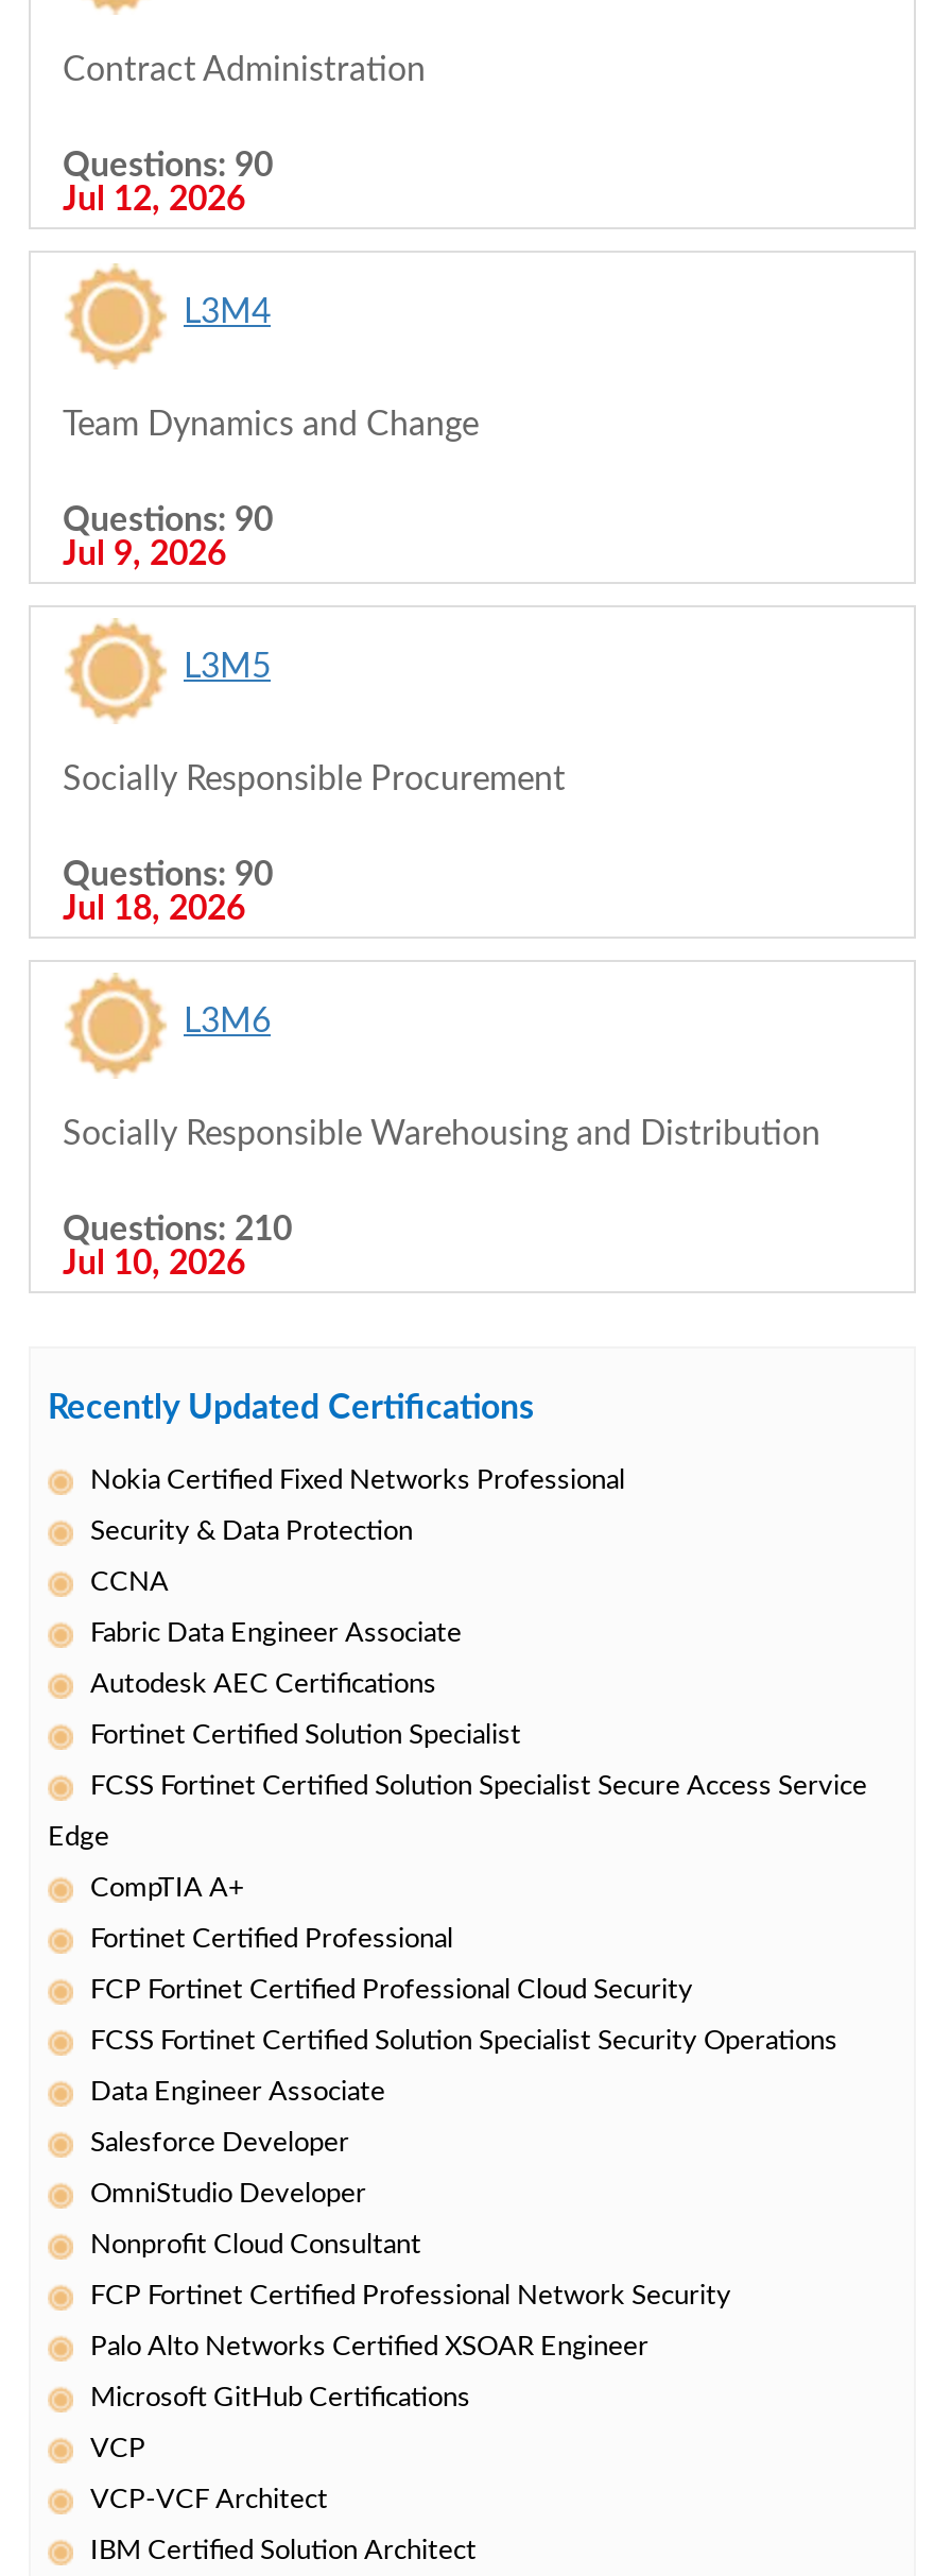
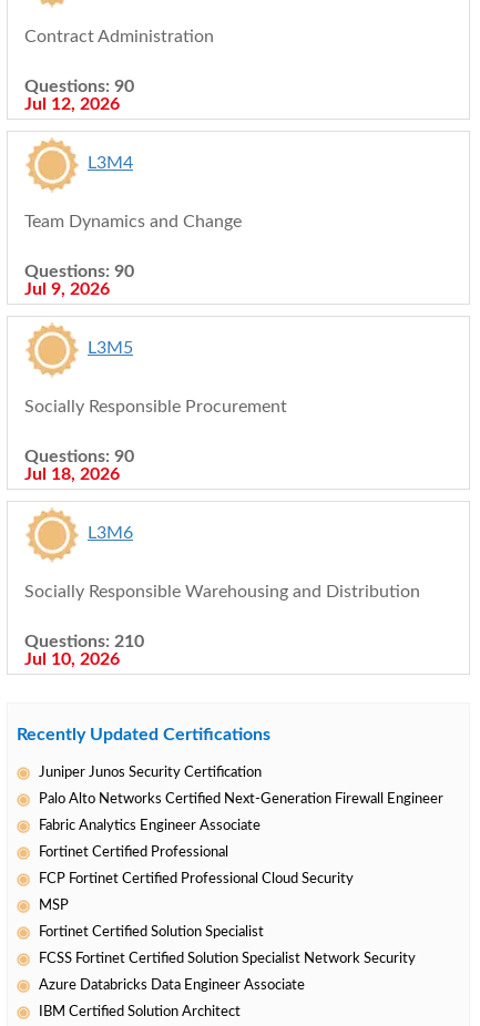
[48,1467,867,1903] Nokia Certified Fixed Networks Professional | Security & Data Protection | CCNA | Fabric Data Engineer Associate | Autodesk AEC Certifications | FCSS Fortinet Certified Solution Specialist Secure Access Service | Edge | CompTIA A+ -> [39,766,443,833] Juniper Junos Security Certification | Palo Alto Networks Certified Next-Generation Firewall Engineer | Fabric Analytics Engineer Associate
moved [90,1722,521,1750] -> [39,925,264,940]: Fortinet Certified Solution Specialist
[90,2028,837,2514] FCSS Fortinet Certified Solution Specialist Security Operations | Data Engineer Associate | Salesforce Developer | OmniStudio Developer | Nonprofit Cloud Consultant | FCP Fortinet Certified Professional Network Security | Palo Alto Networks Certified XSOAR Engineer | Microsoft GitHub Certifications | VCP | VCP-VCF Architect -> [39,899,416,993] MSP | FCSS Fortinet Certified Solution Specialist Network Security | Azure Databricks Data Engineer Associate

